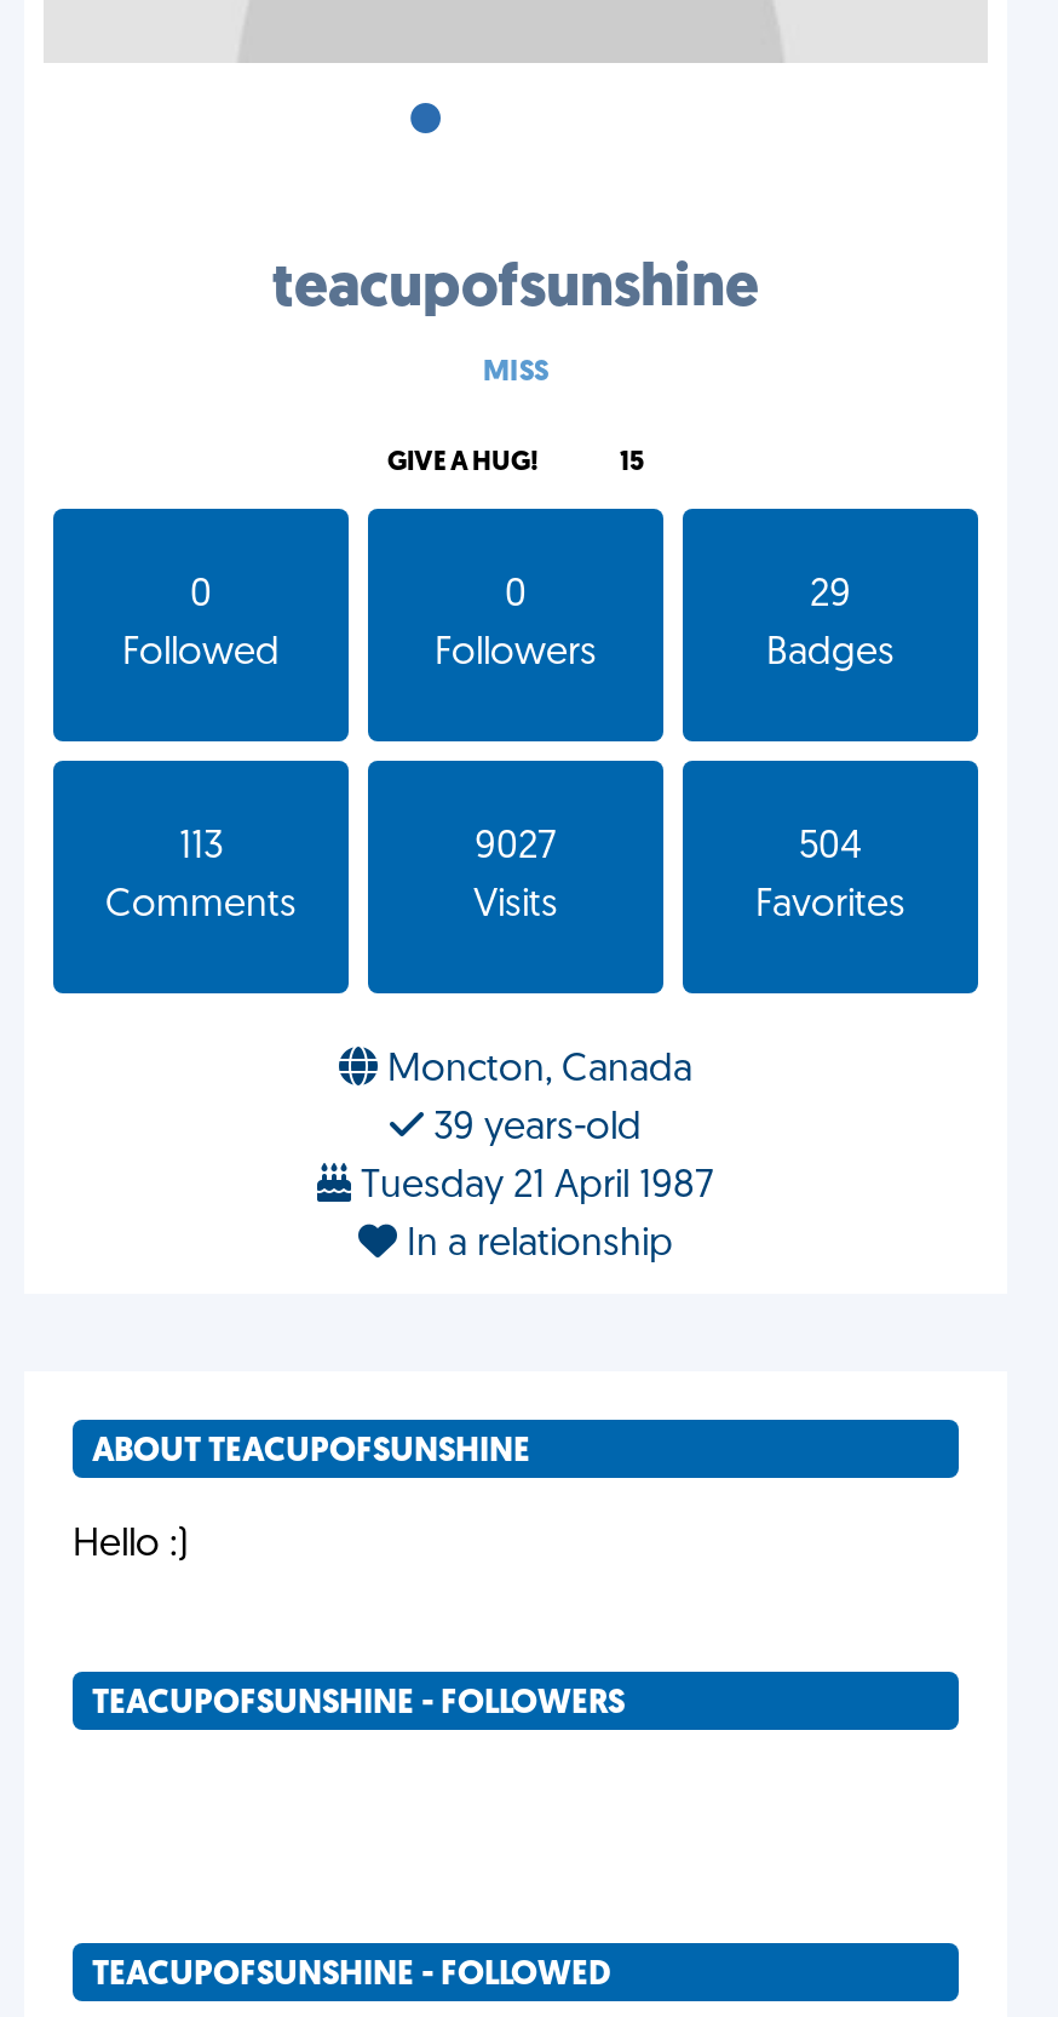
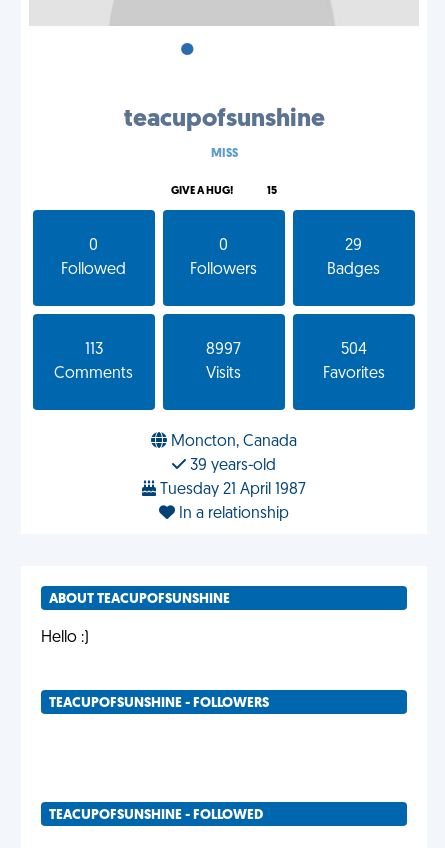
[475,829,557,867] 9027 -> [206,342,241,358] 8997

